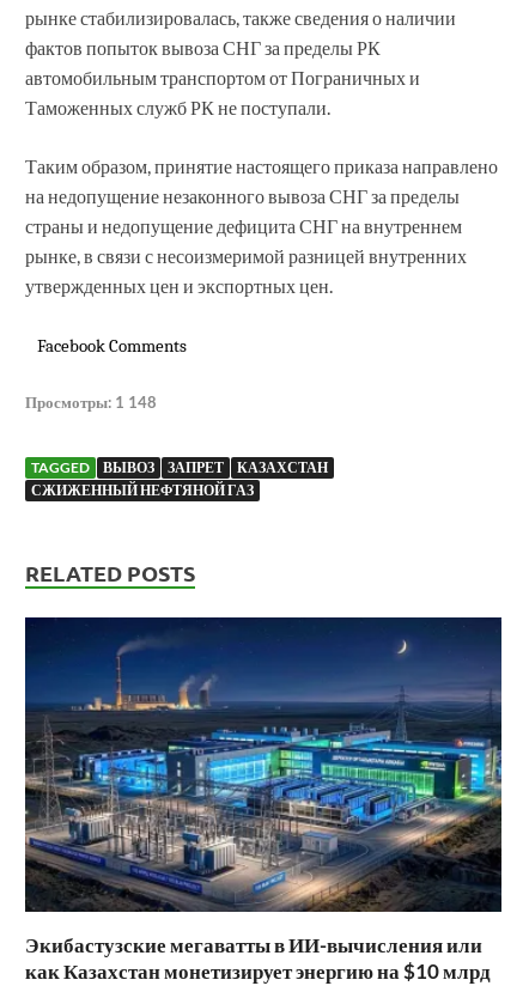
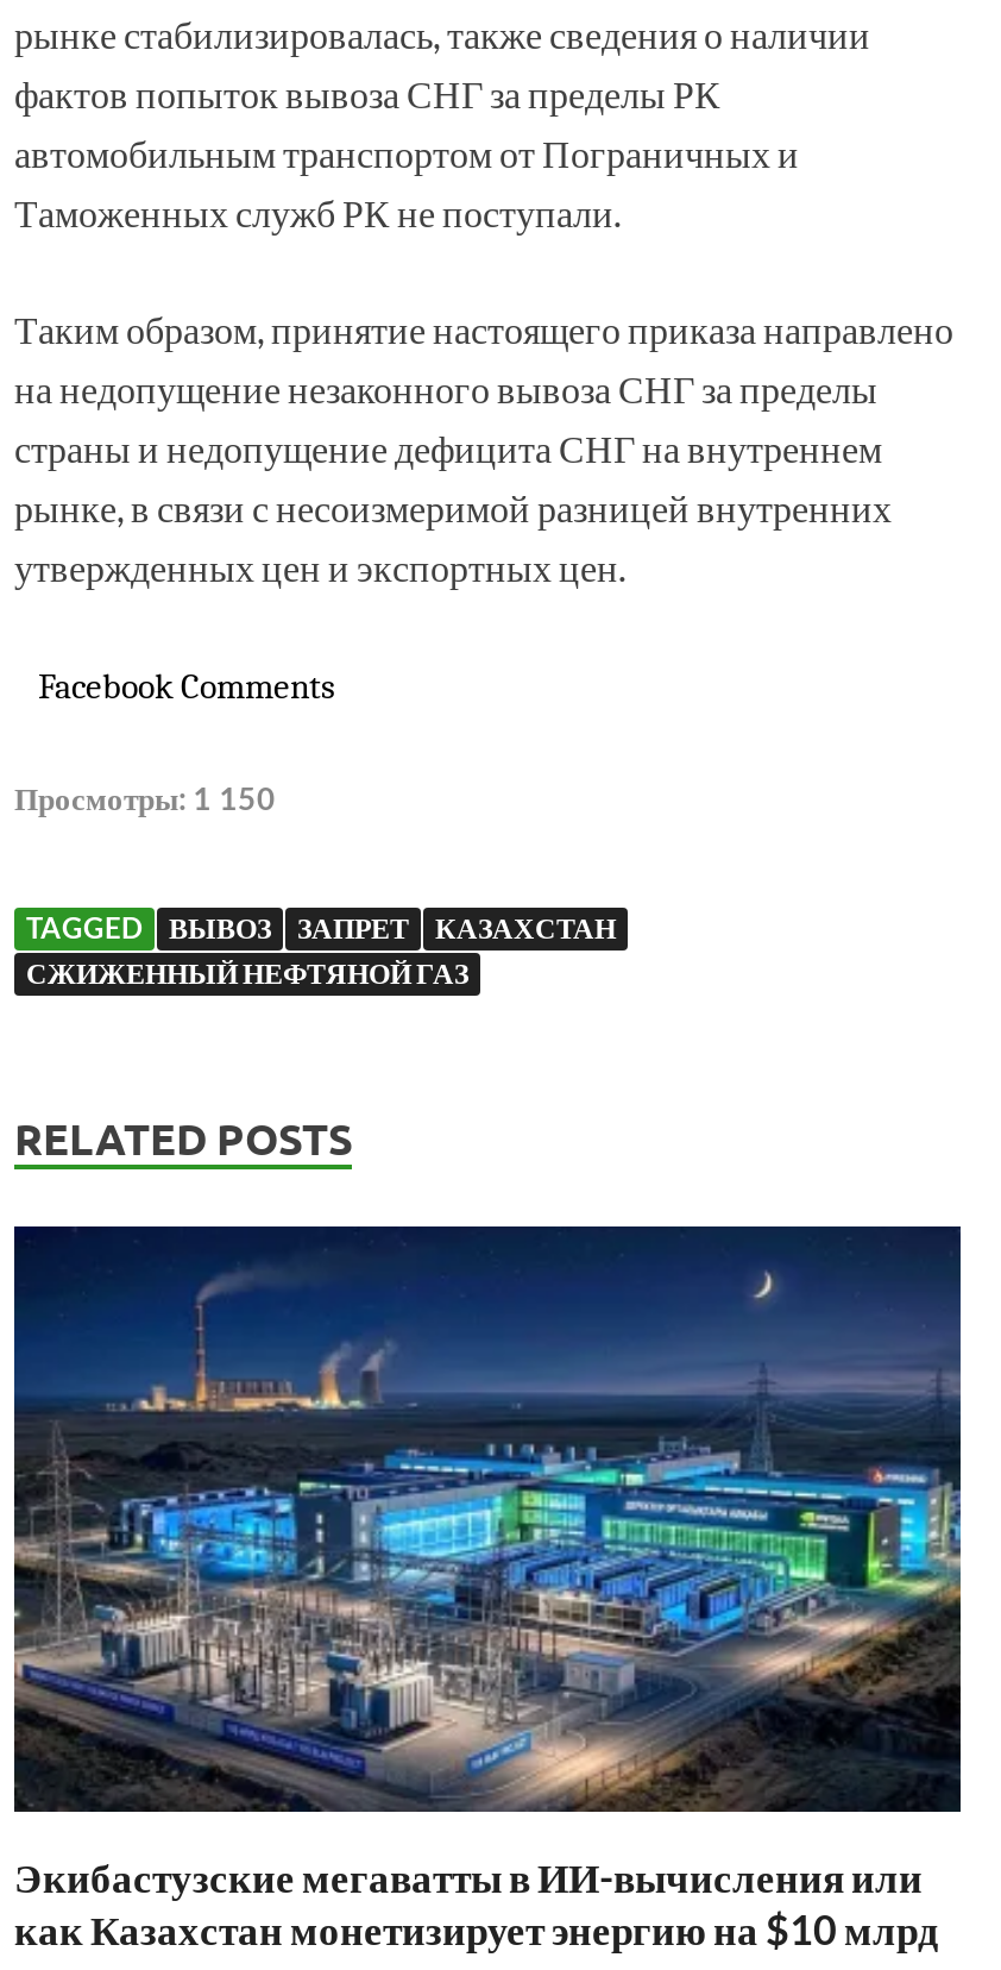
[25,392,157,412] Просмотры: 1 148 -> [14,779,276,817] Просмотры: 1 150

